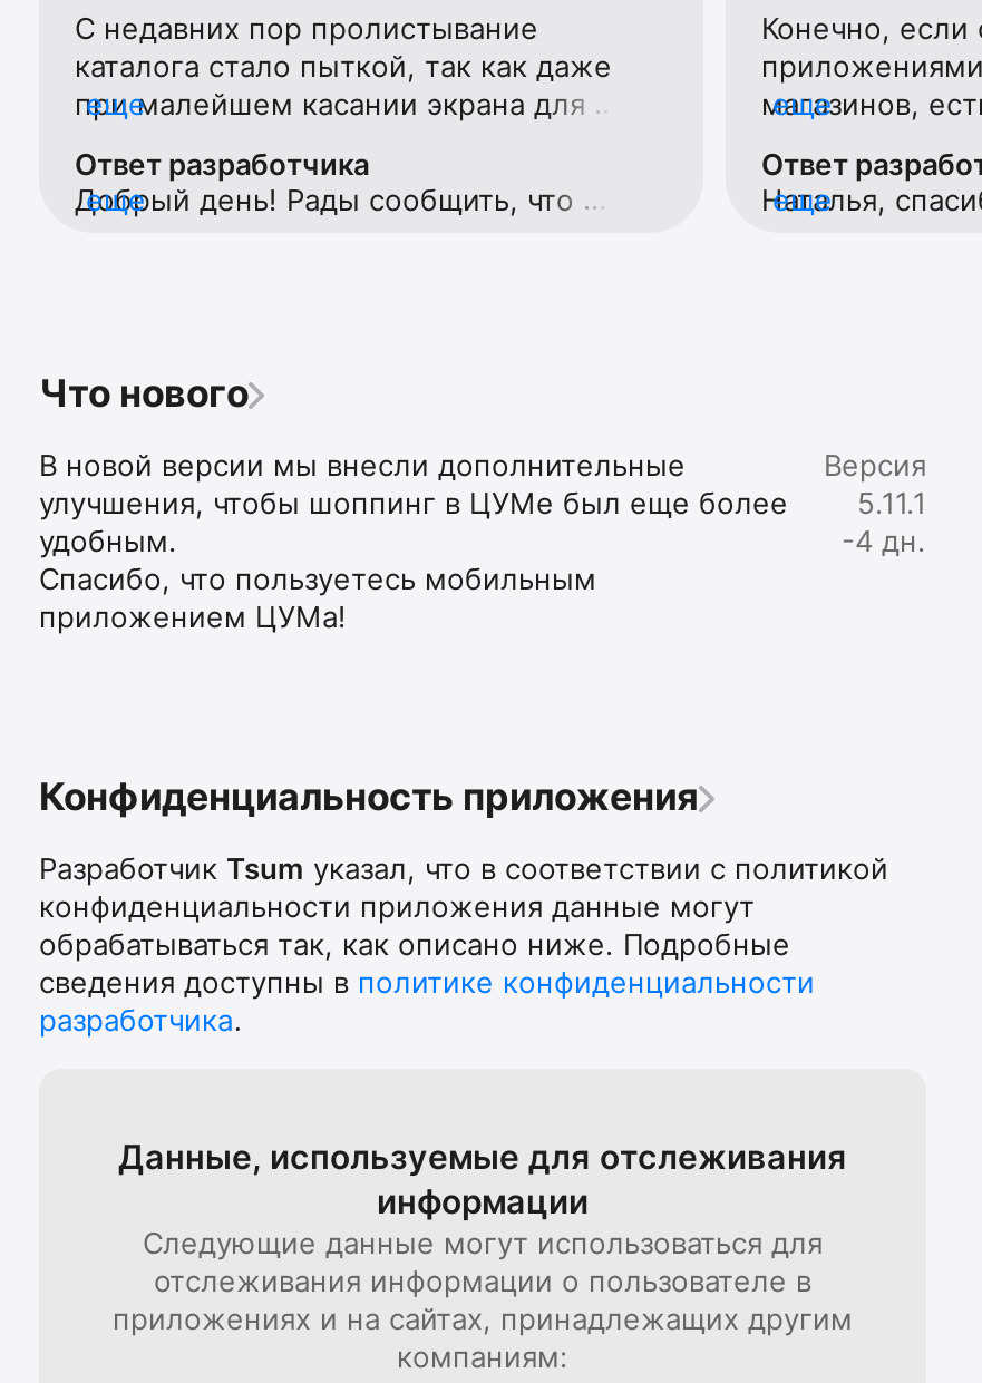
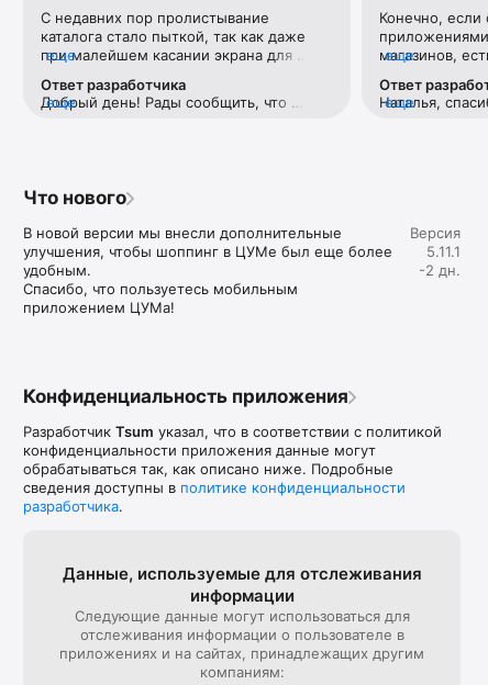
[842,523,926,559] -4 дн. -> [419,261,461,279] -2 дн.

